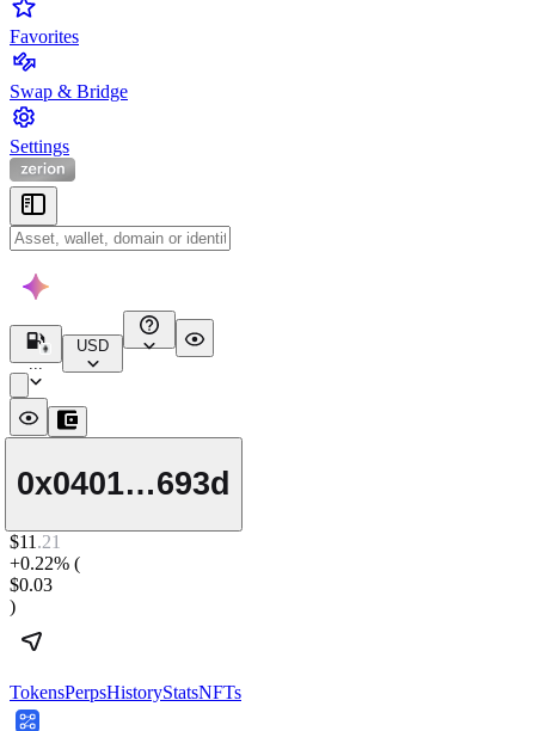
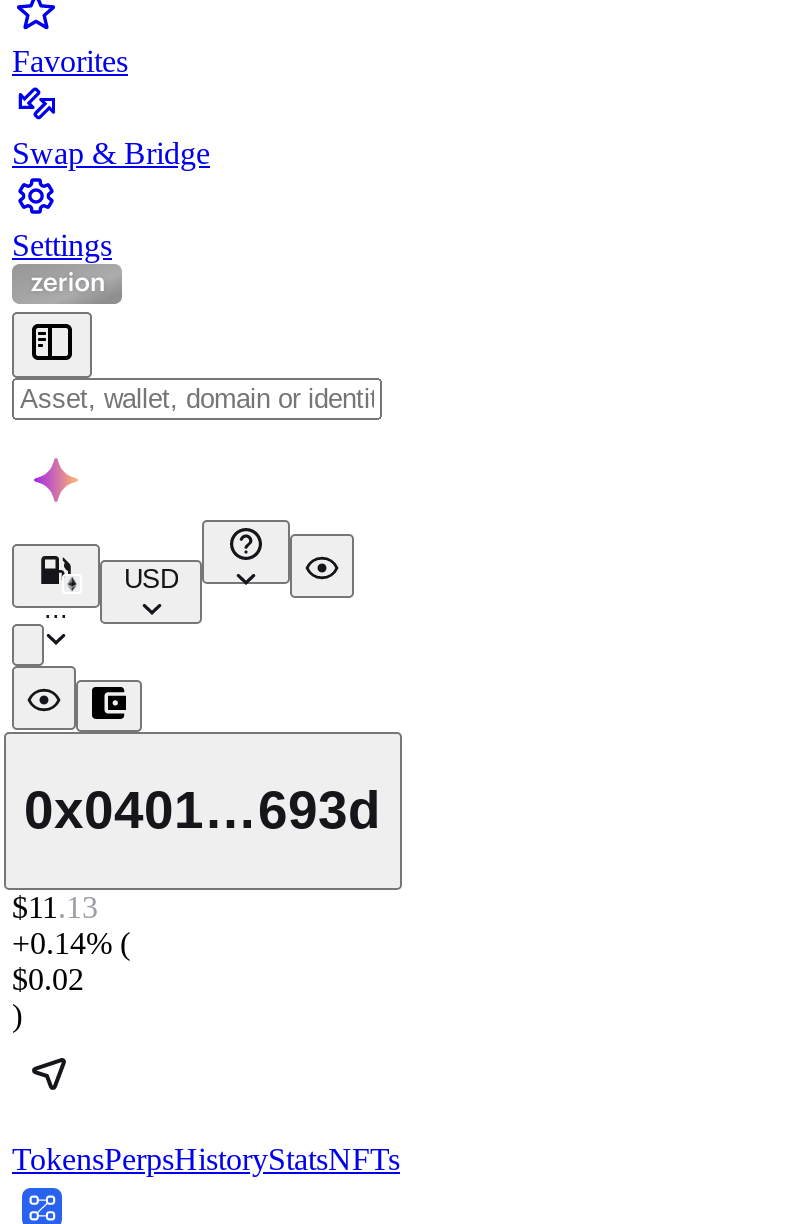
[10,531,61,551] $11.21 -> [12,889,98,923] $11.13
[10,553,80,573] +0.22% ( -> [12,925,130,959] +0.14% (
[10,574,53,594] $0.03 -> [12,961,84,995] $0.02

